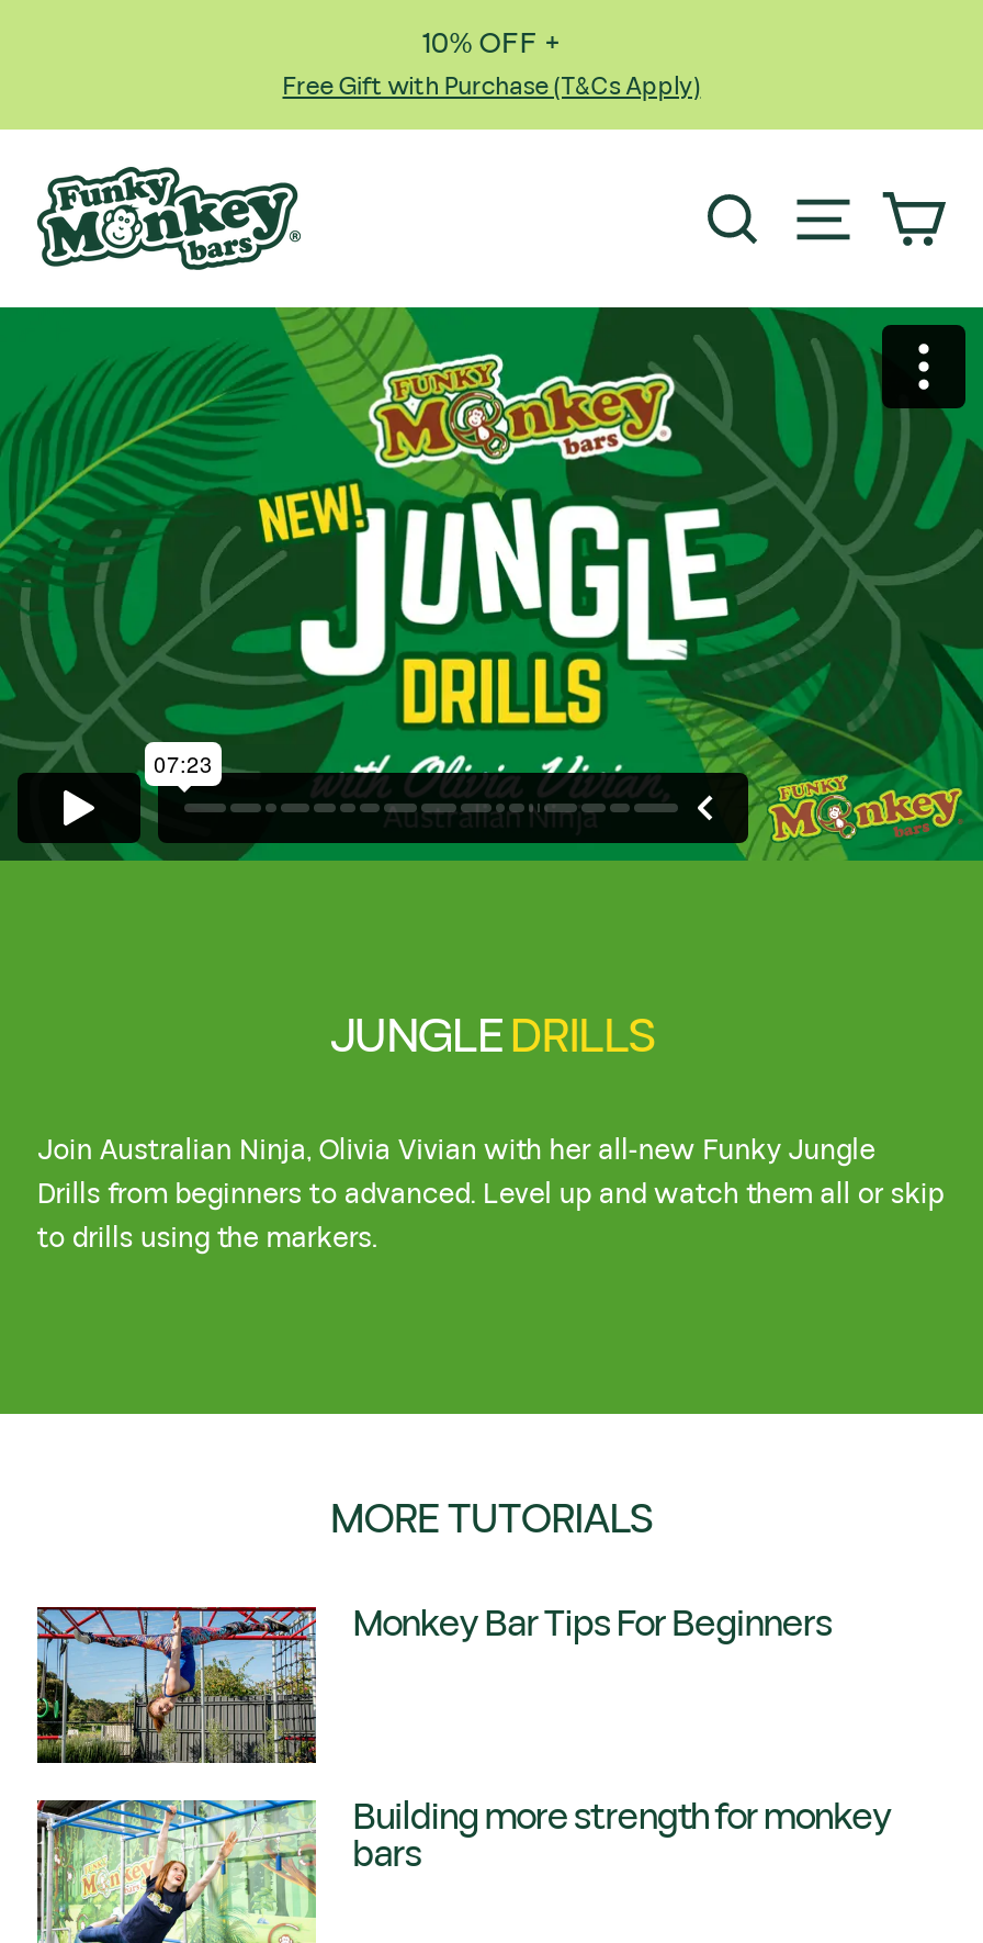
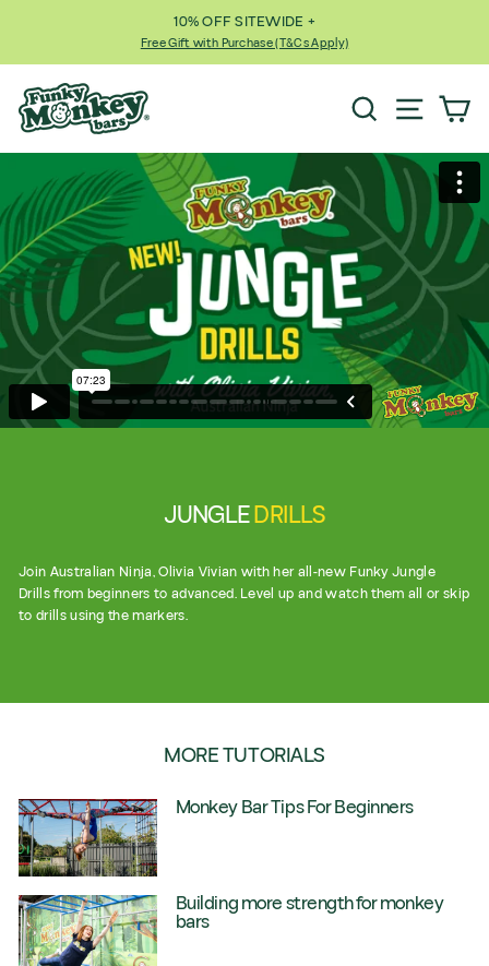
[422,24,561,64] 10% OFF + -> [174,12,315,32] 10% OFF SITEWIDE +

